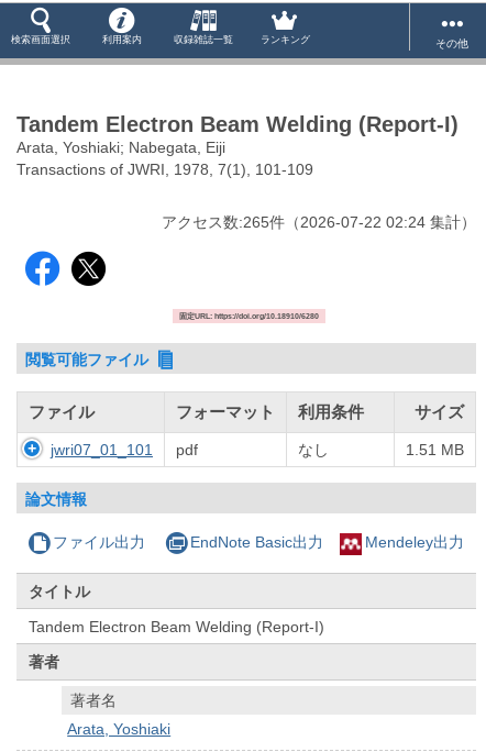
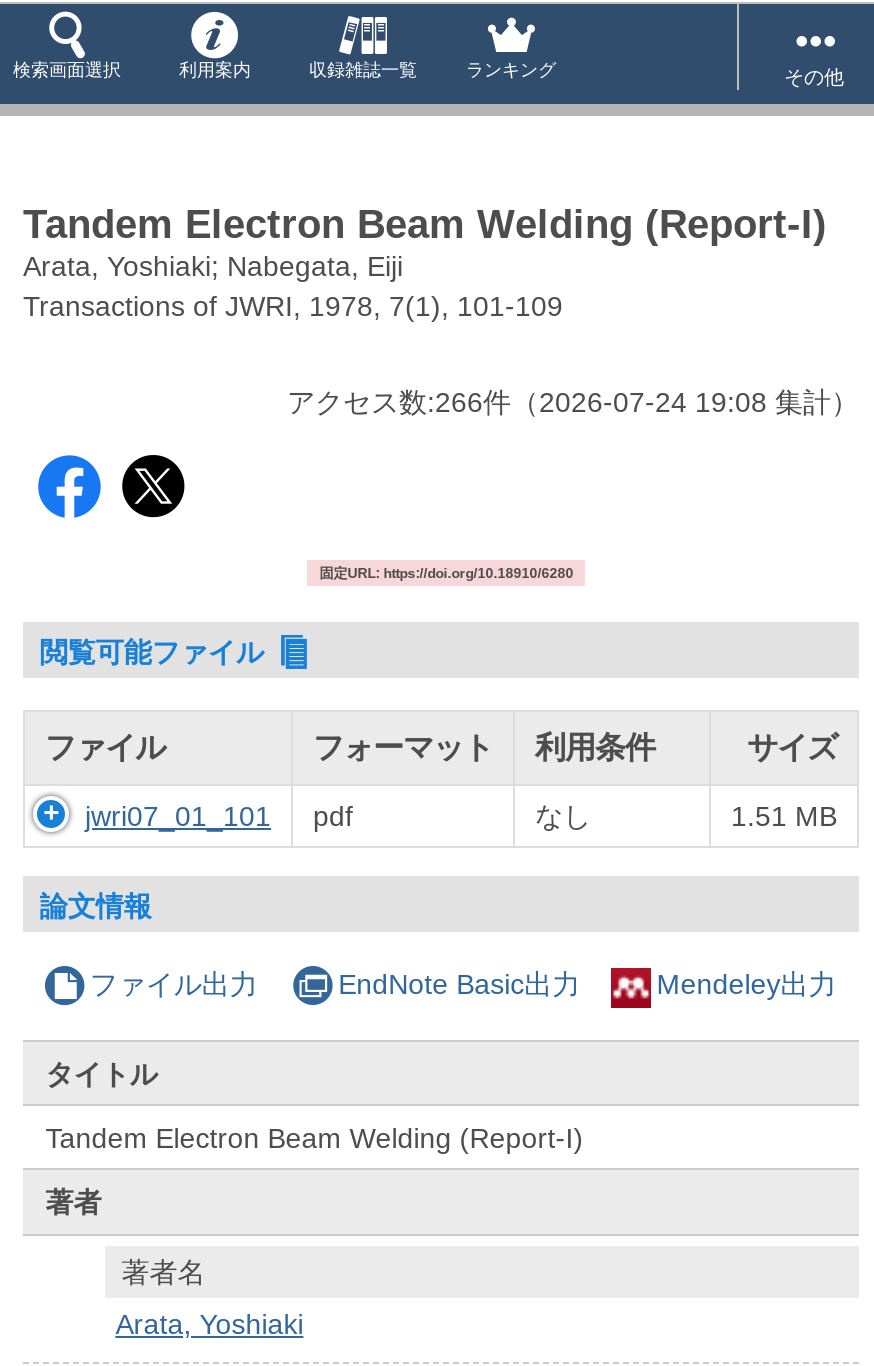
[162,213,476,231] アクセス数:265件（2026-07-22 02:24 集計） -> [287,386,859,418] アクセス数:266件（2026-07-24 19:08 集計）

